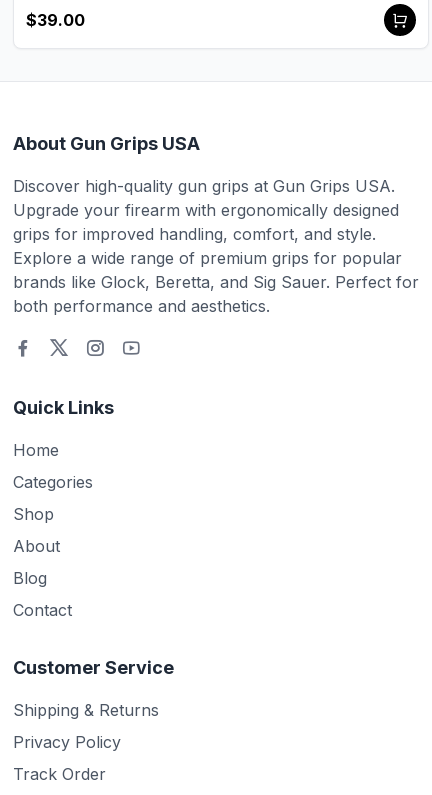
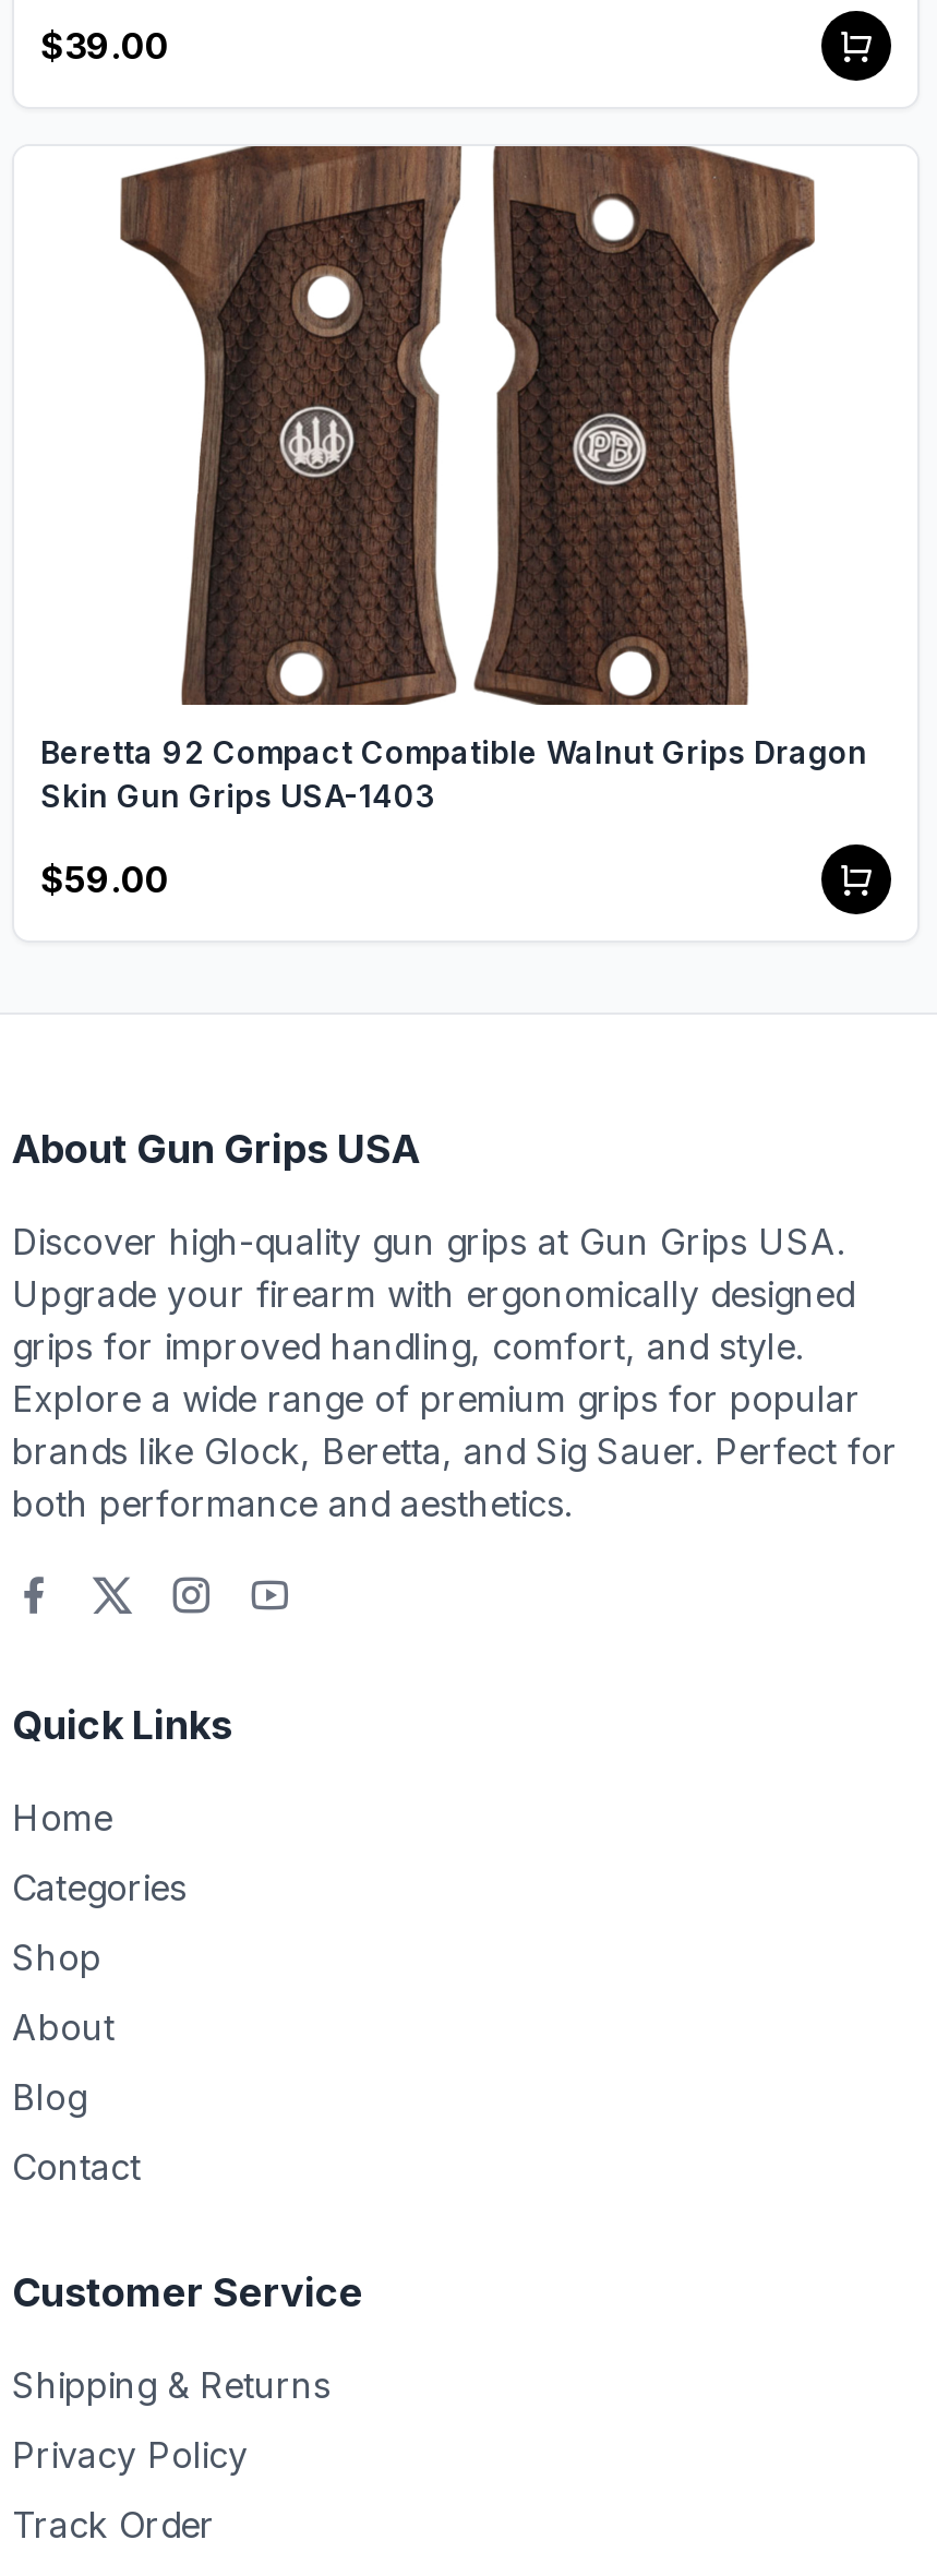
none -> [40,144,867,901] [image] | Beretta 92 Compact Compatible Walnut Grips Dragon | Skin Gun Grips USA-1403 | $59.00

